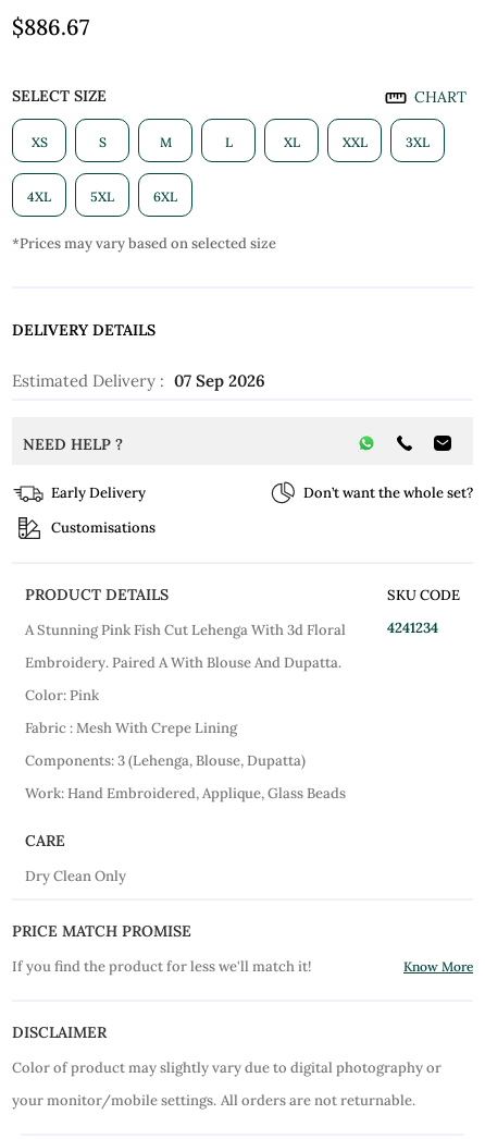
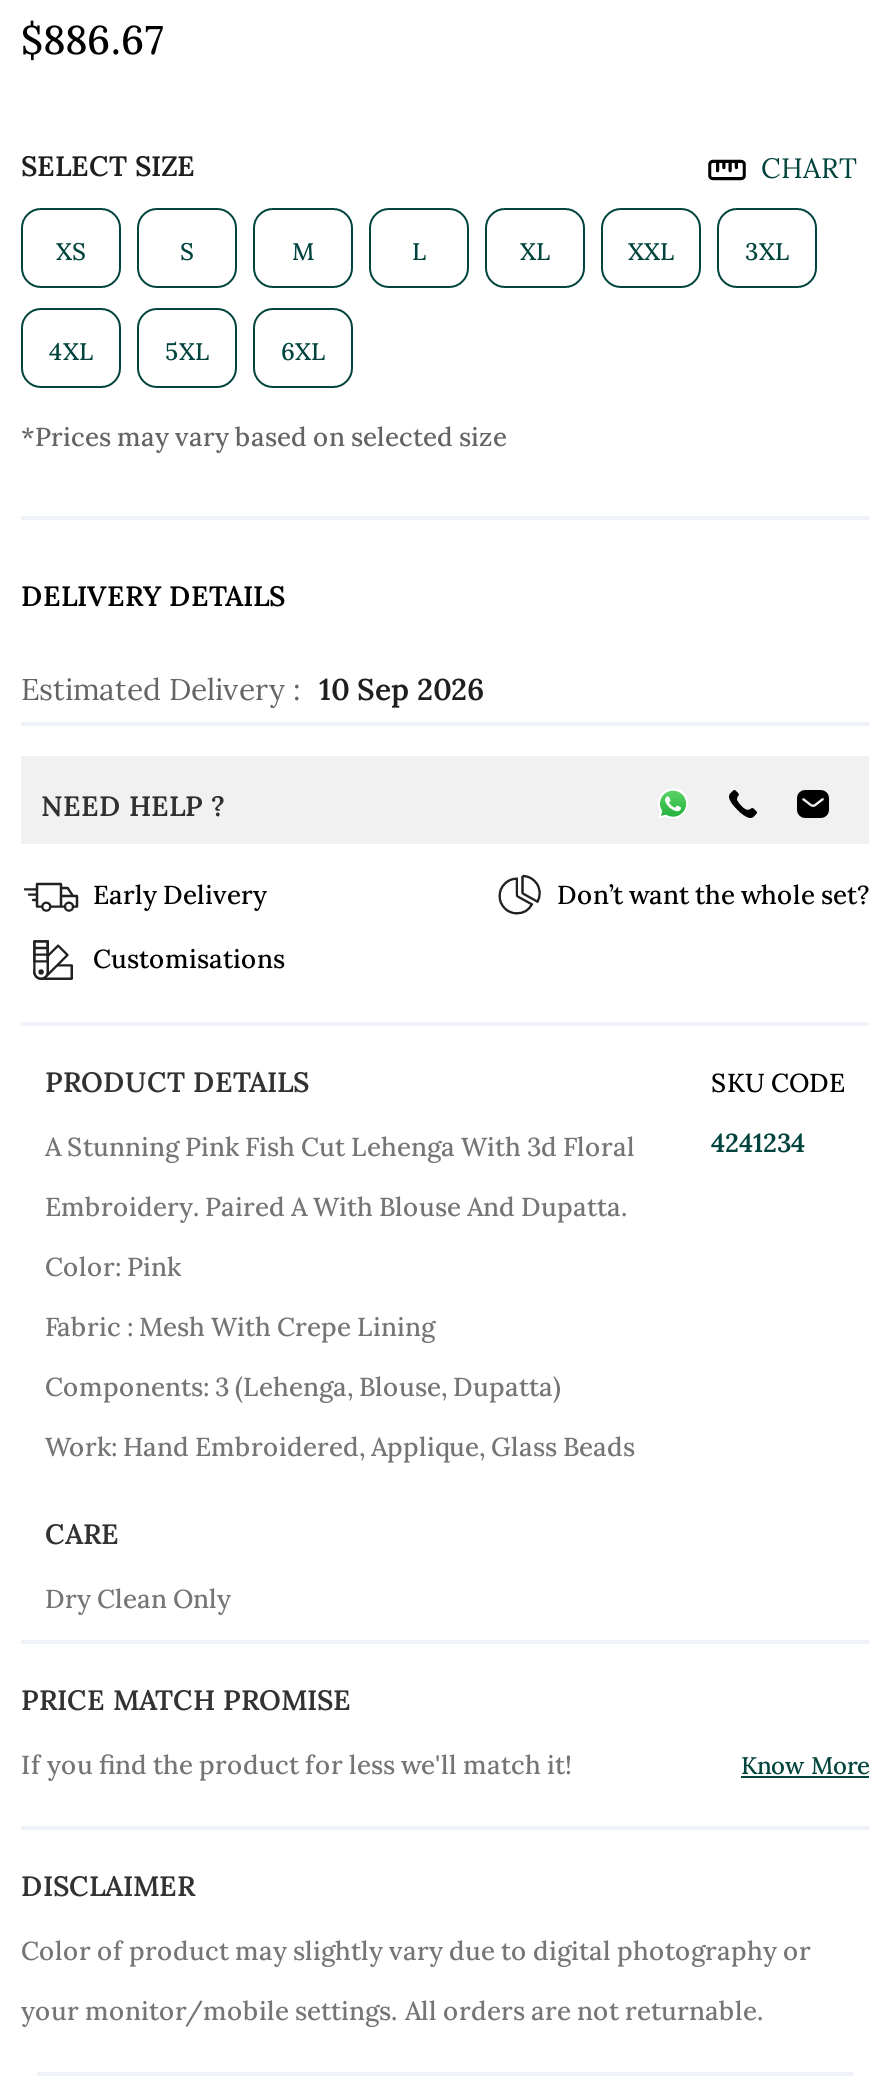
[12,370,265,391] Estimated Delivery : 07 Sep 2026 -> [21,670,485,708] Estimated Delivery : 10 Sep 2026

